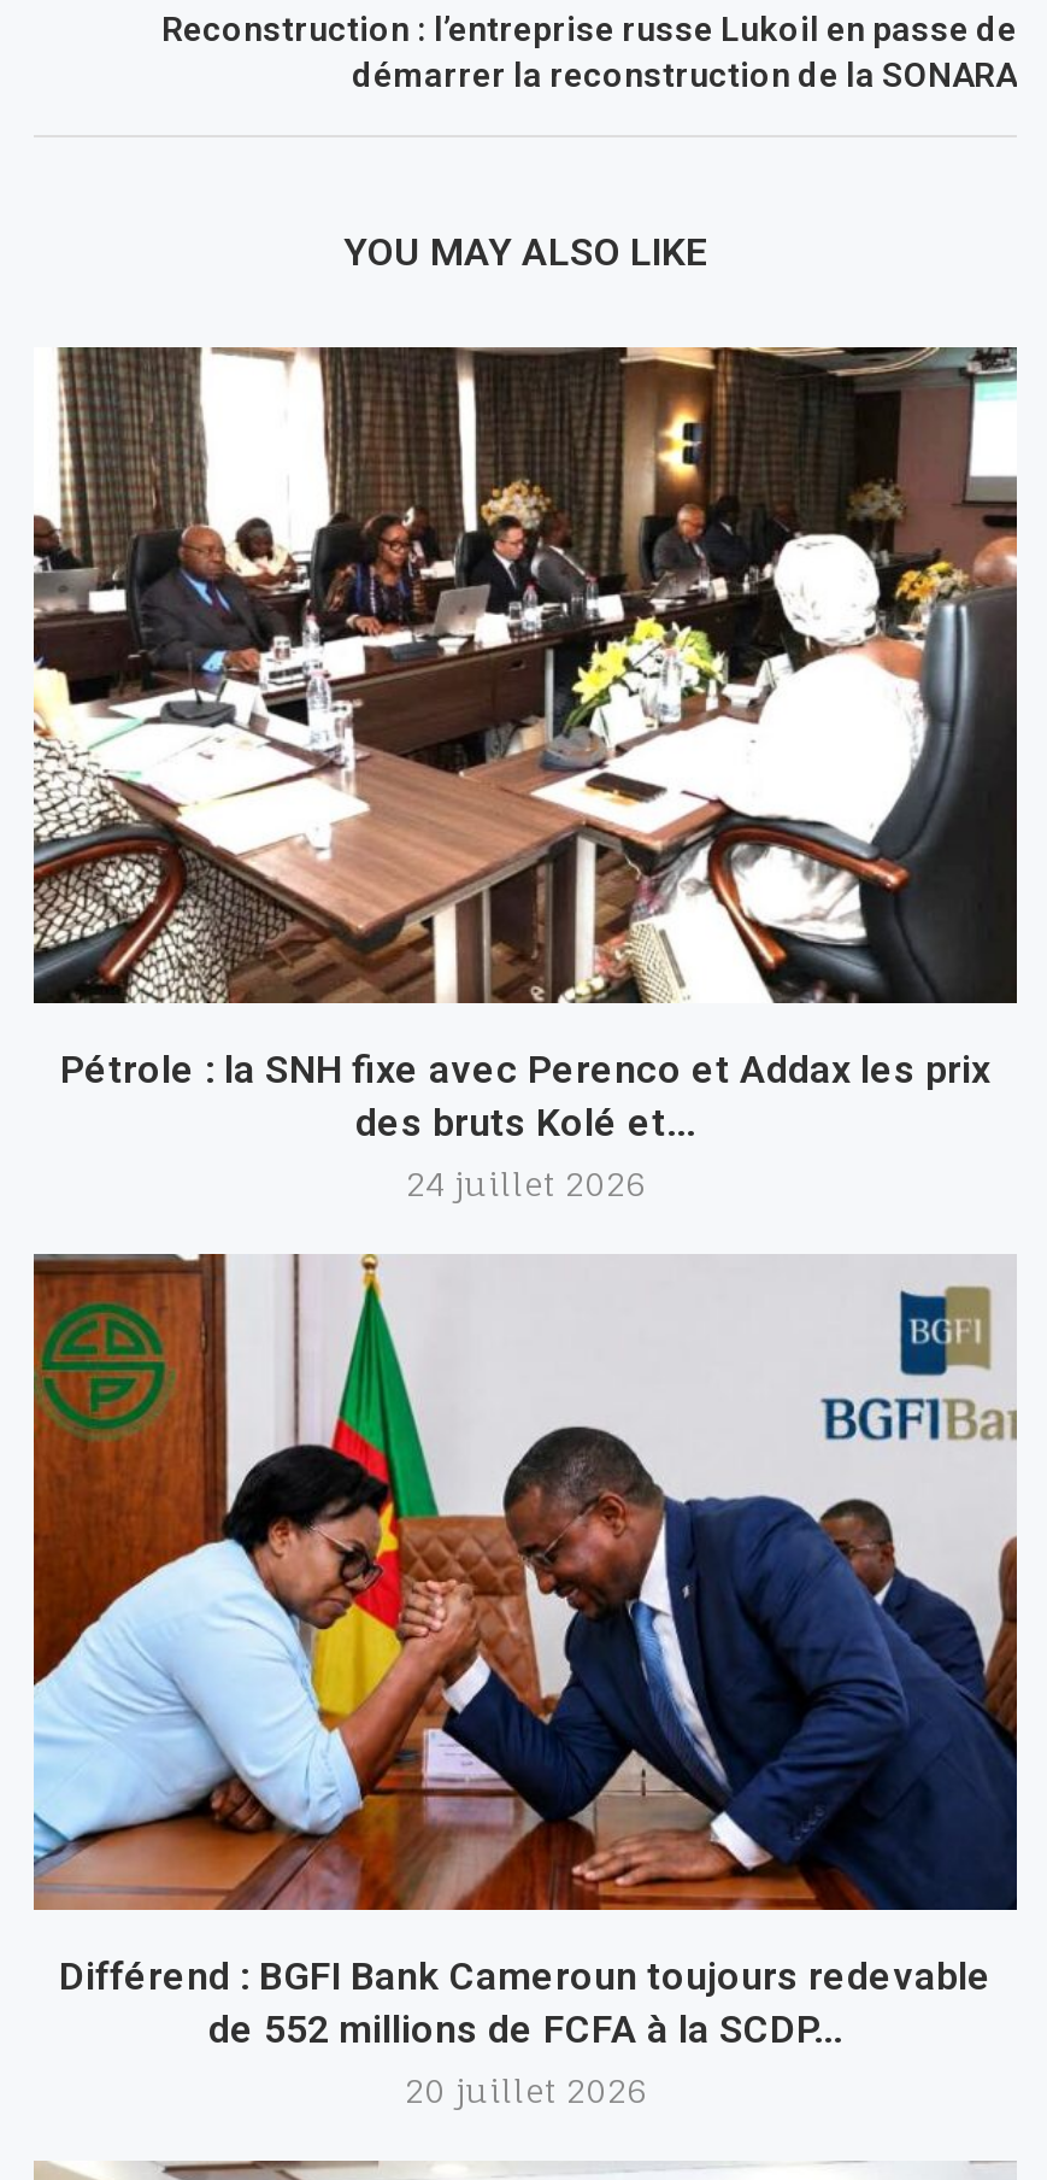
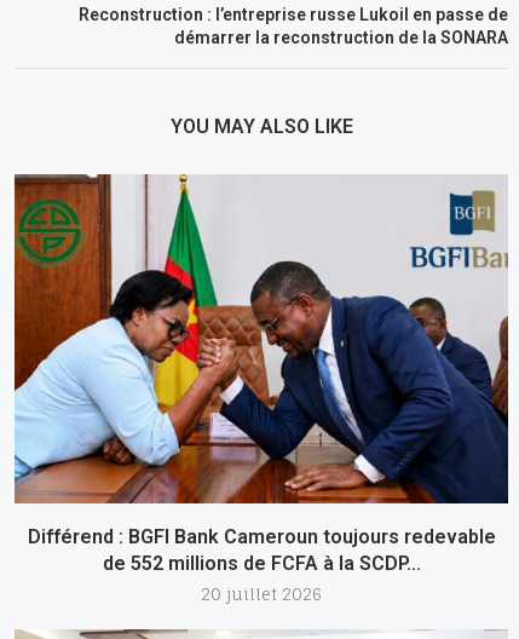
[31,345,1019,1204] [image] | Pétrole : la SNH fixe avec Perenco et Addax les prix | des bruts Kolé et... | 24 juillet 2026 -> none

